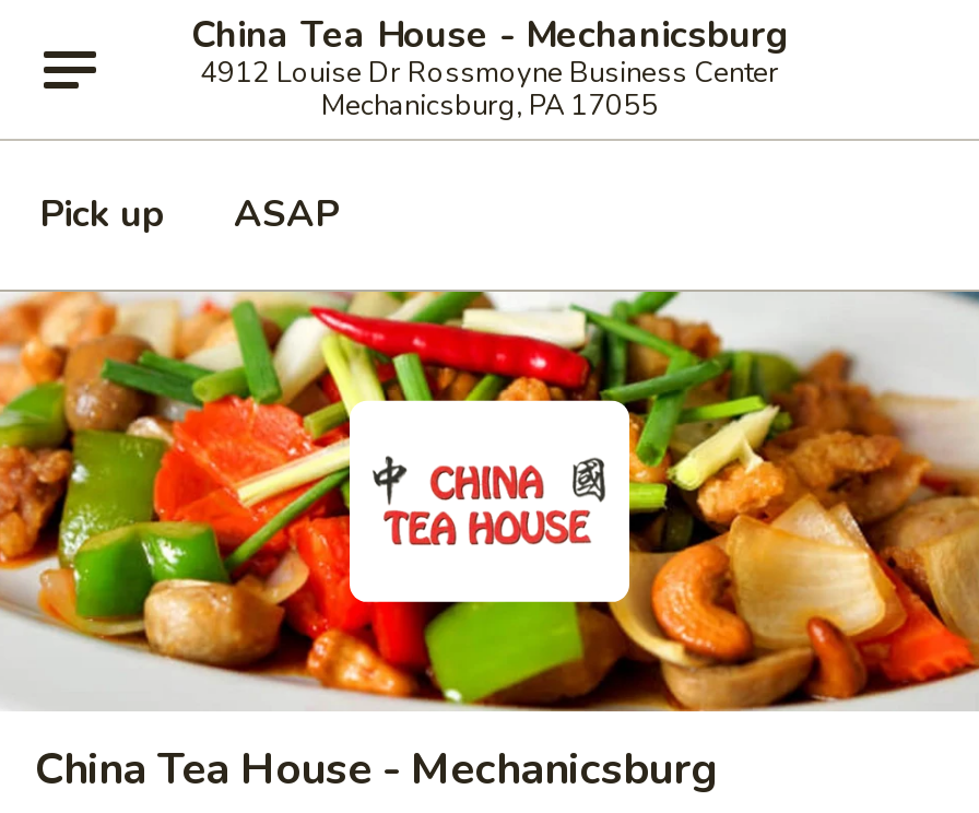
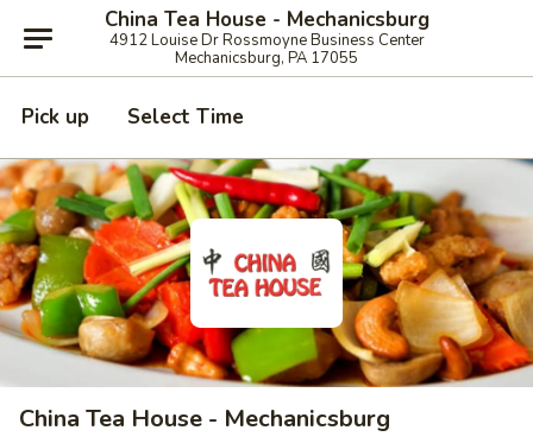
[234,189,339,239] ASAP -> [127,103,244,131] Select Time

